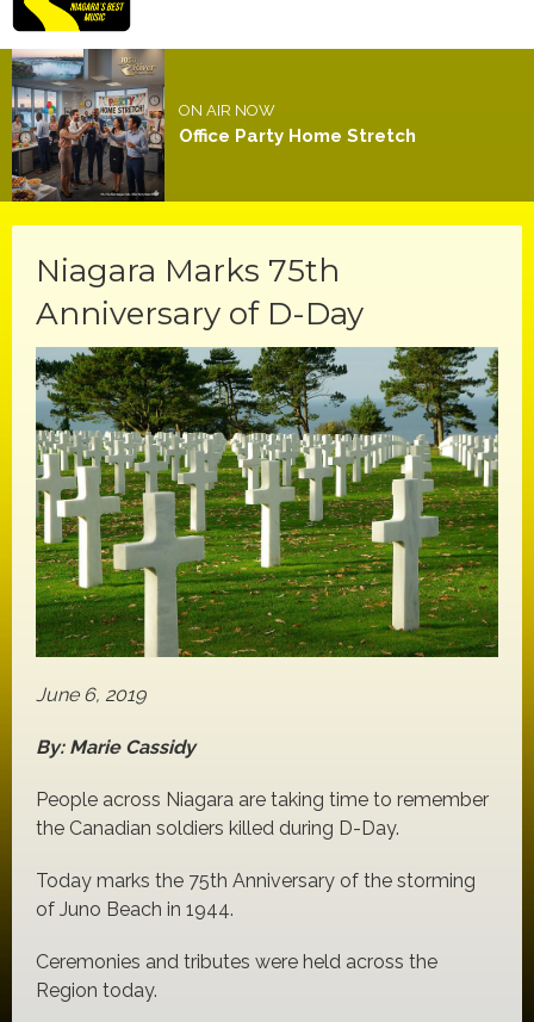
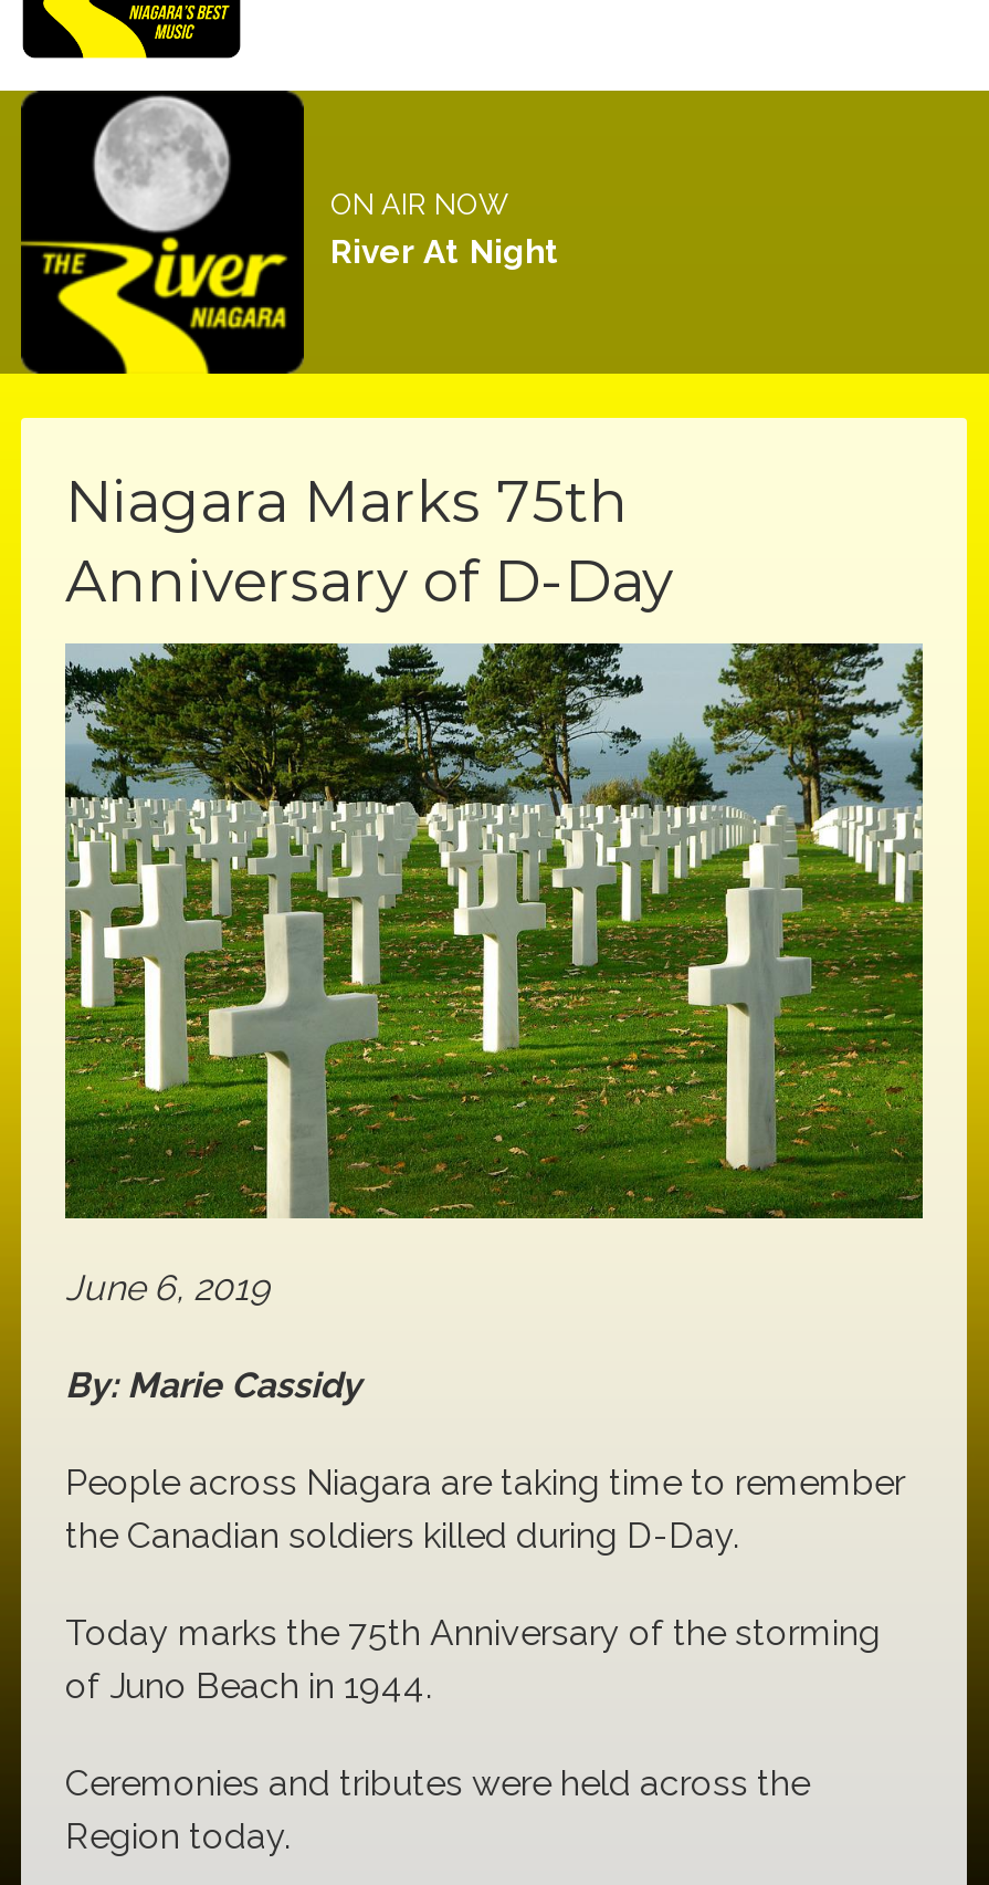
[11,48,416,203] [image] | Office Party Home Stretch -> [19,88,560,374] [image] | River At Night

